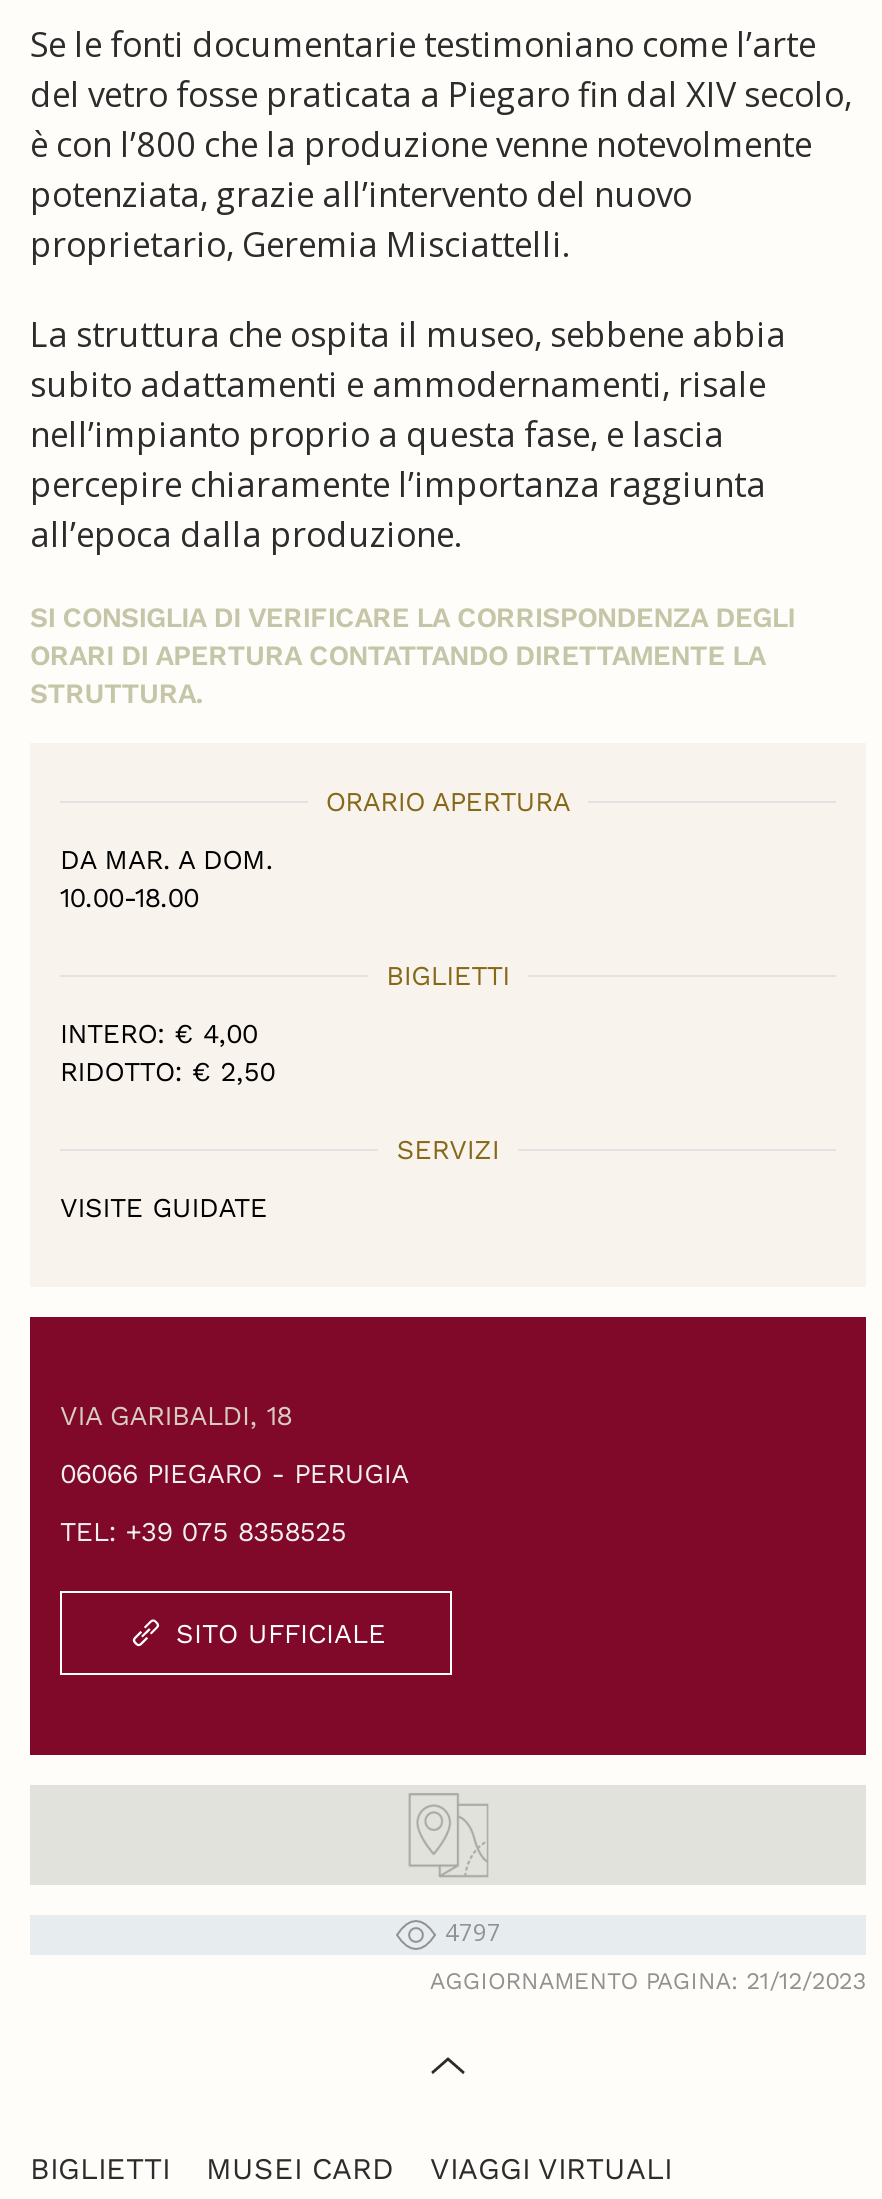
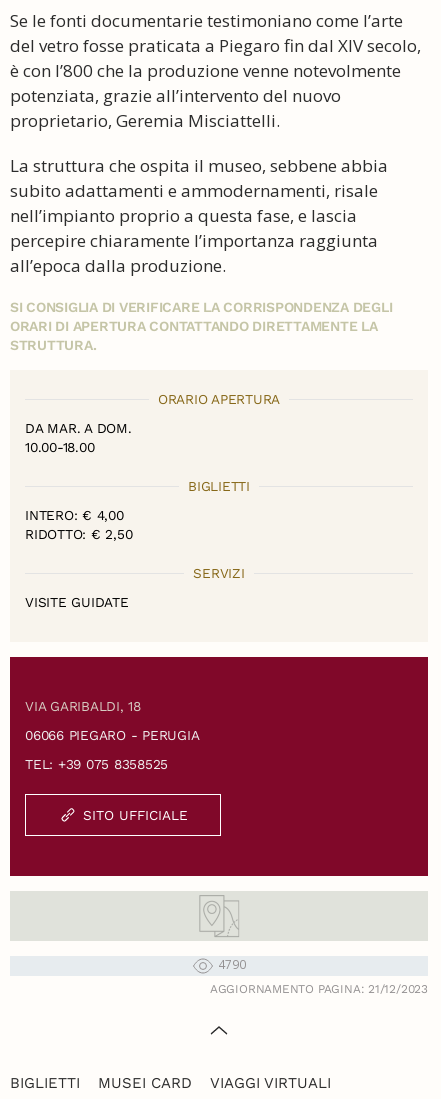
[445,1914,501,1946] 4797 -> [217,956,245,972] 4790

